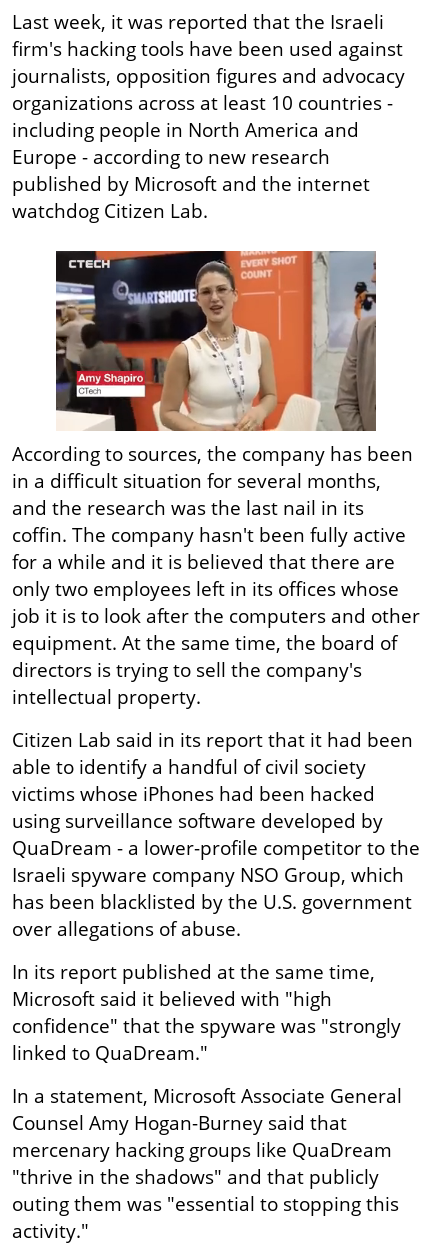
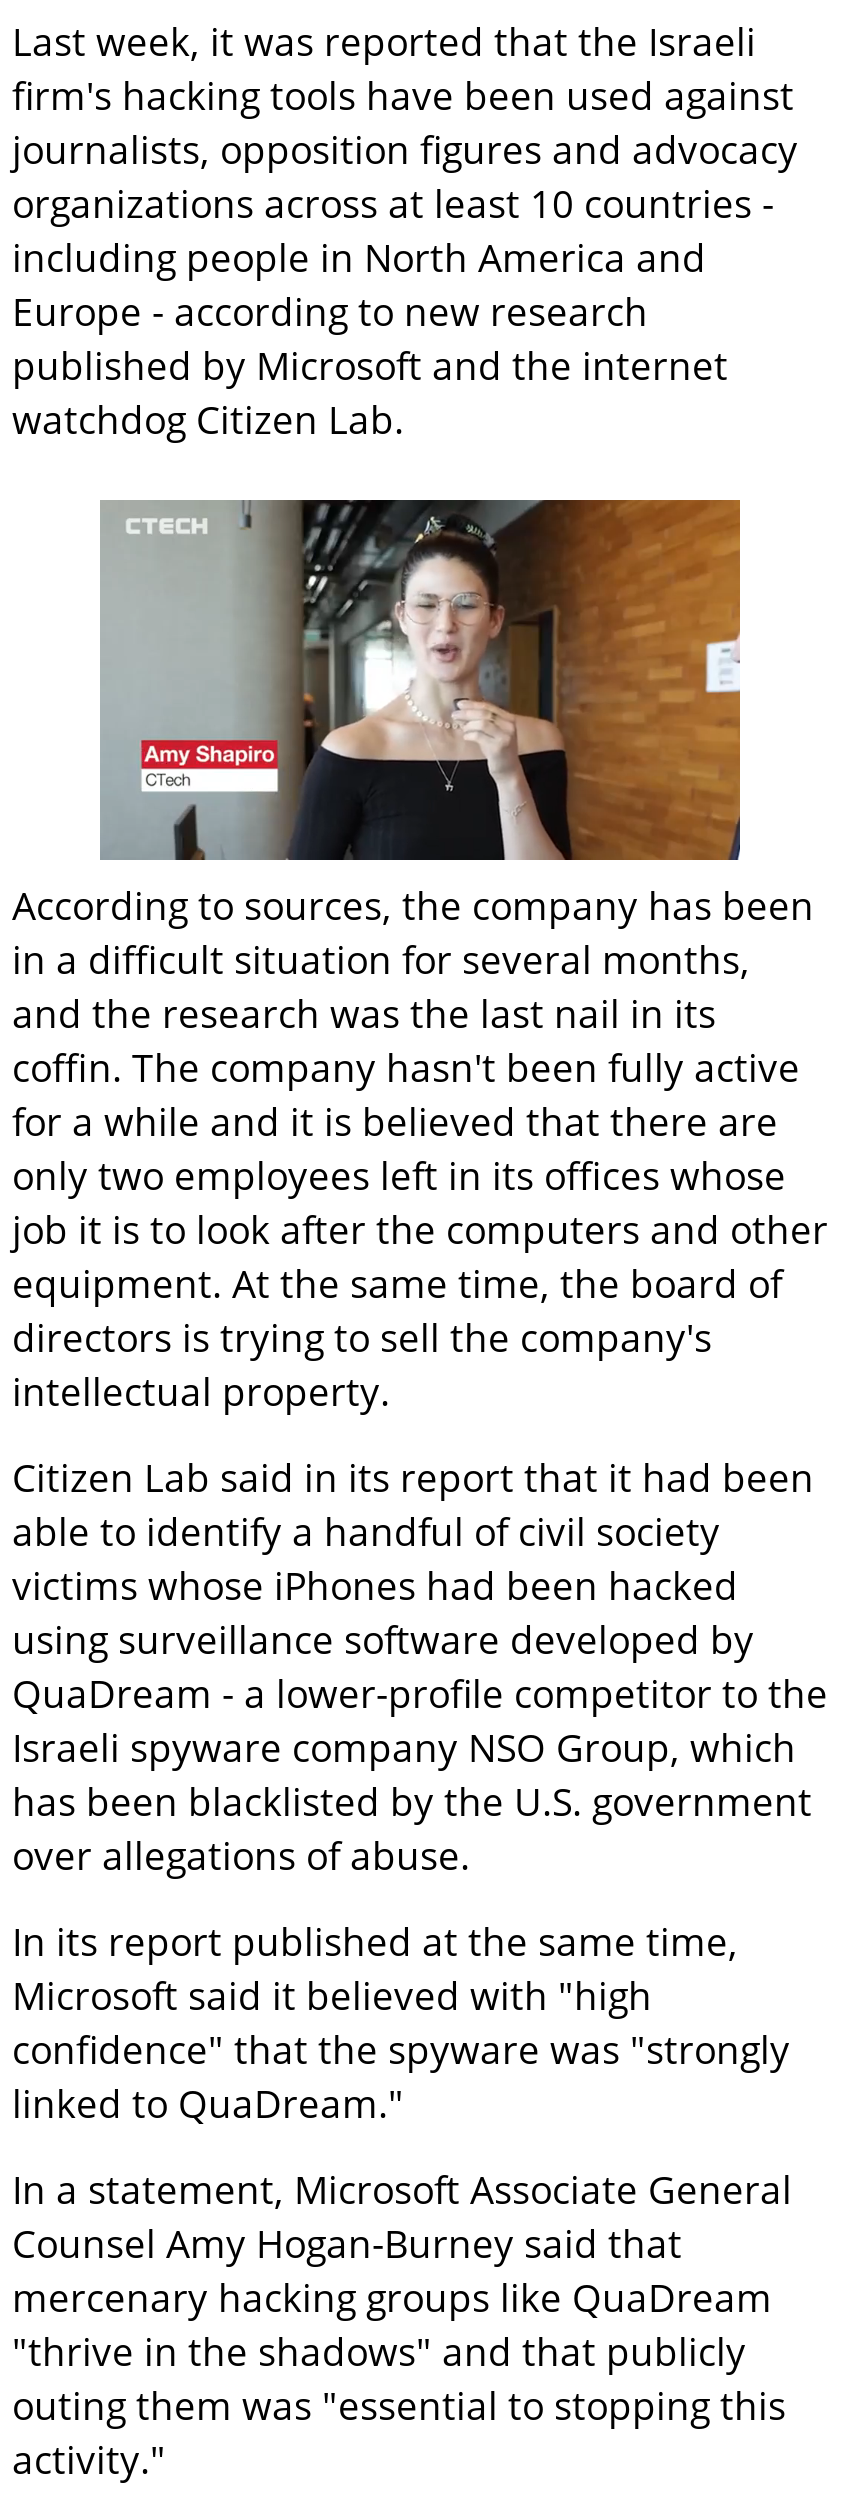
[56,250,377,432] [image] -> [98,498,742,862] [image]

